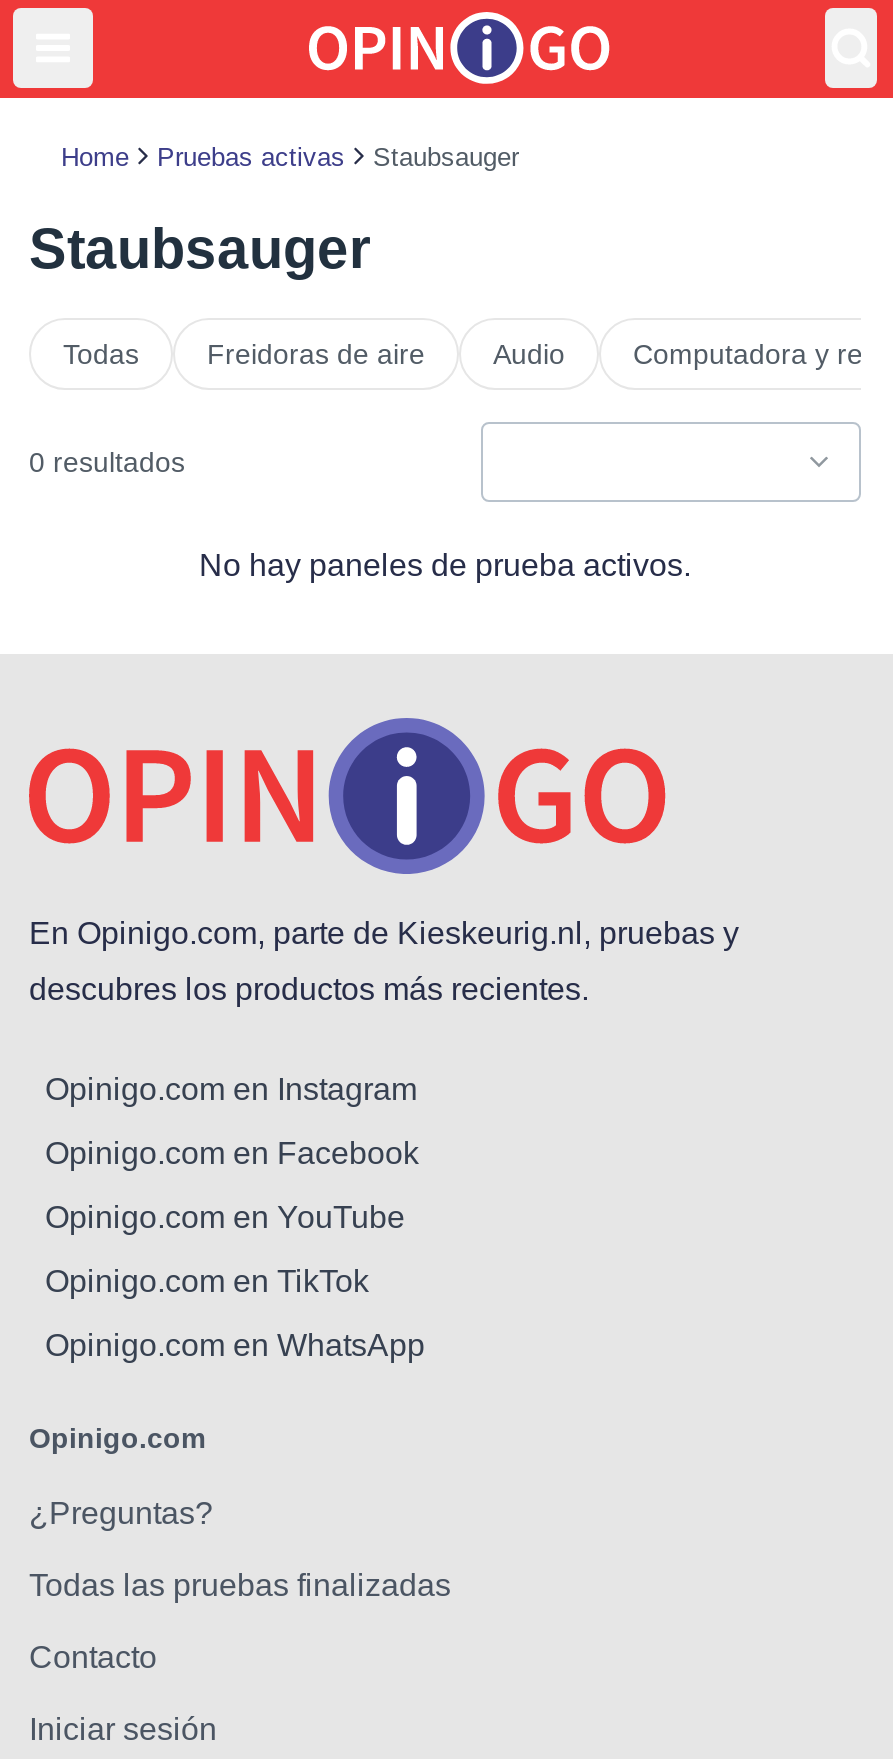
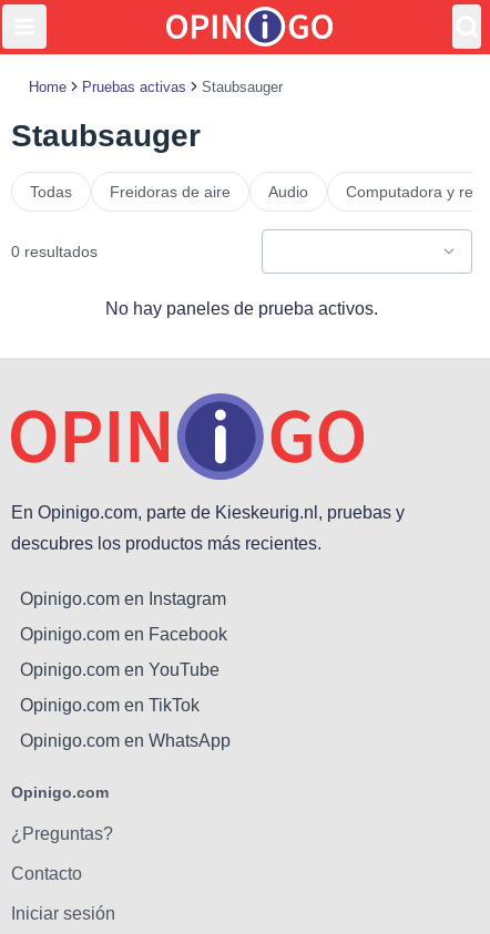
[29,1568,451,1602] Todas las pruebas finalizadas -> none

